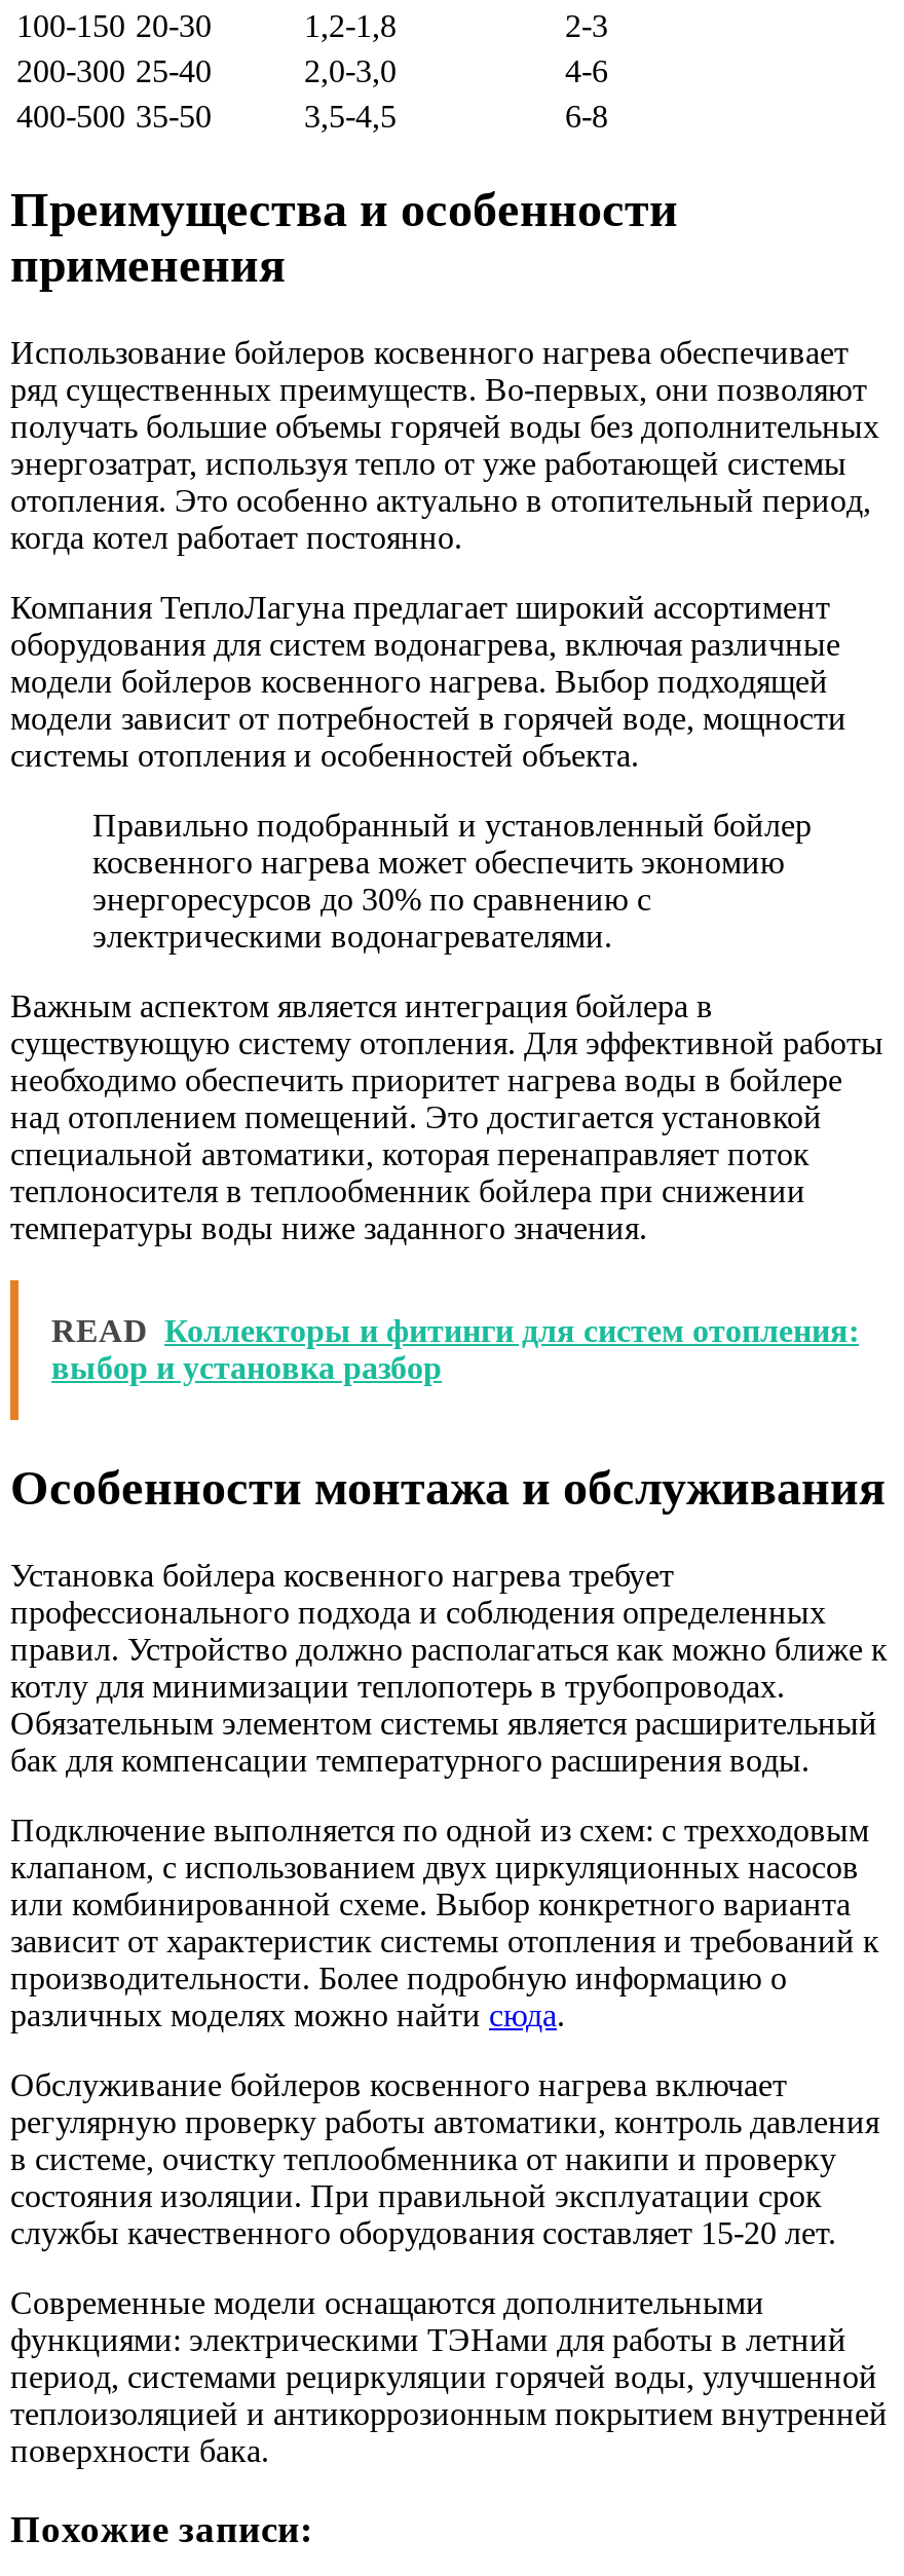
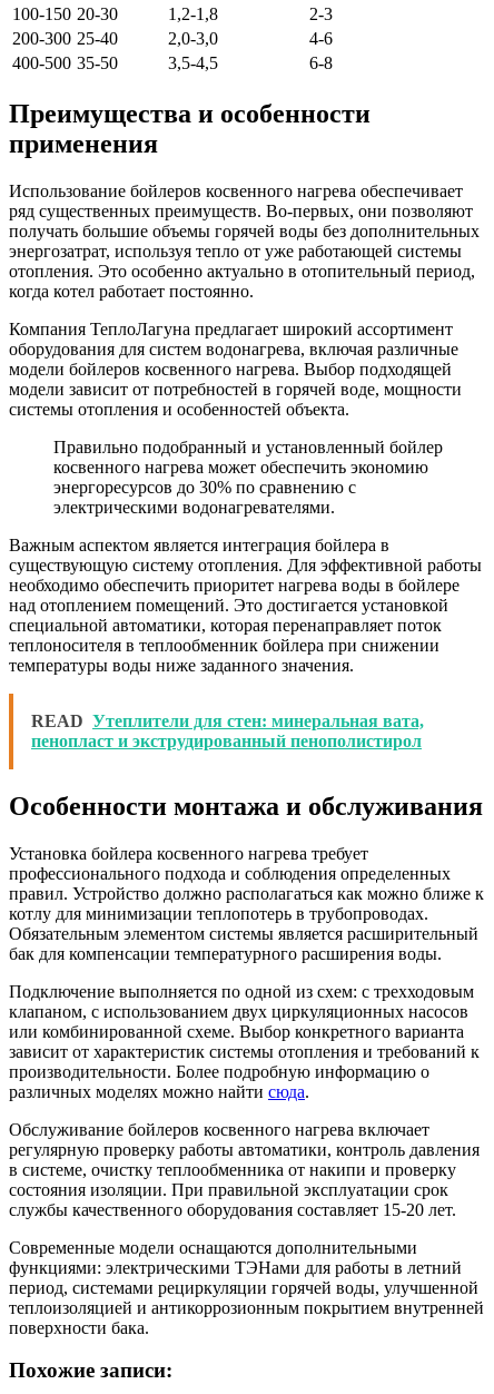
[51,1313,859,1385] READ Коллекторы и фитинги для систем отопления: | выбор и установка разбор -> [31,711,424,750] READ Утеплители для стен: минеральная вата, | пенопласт и экструдированный пенополистирол

